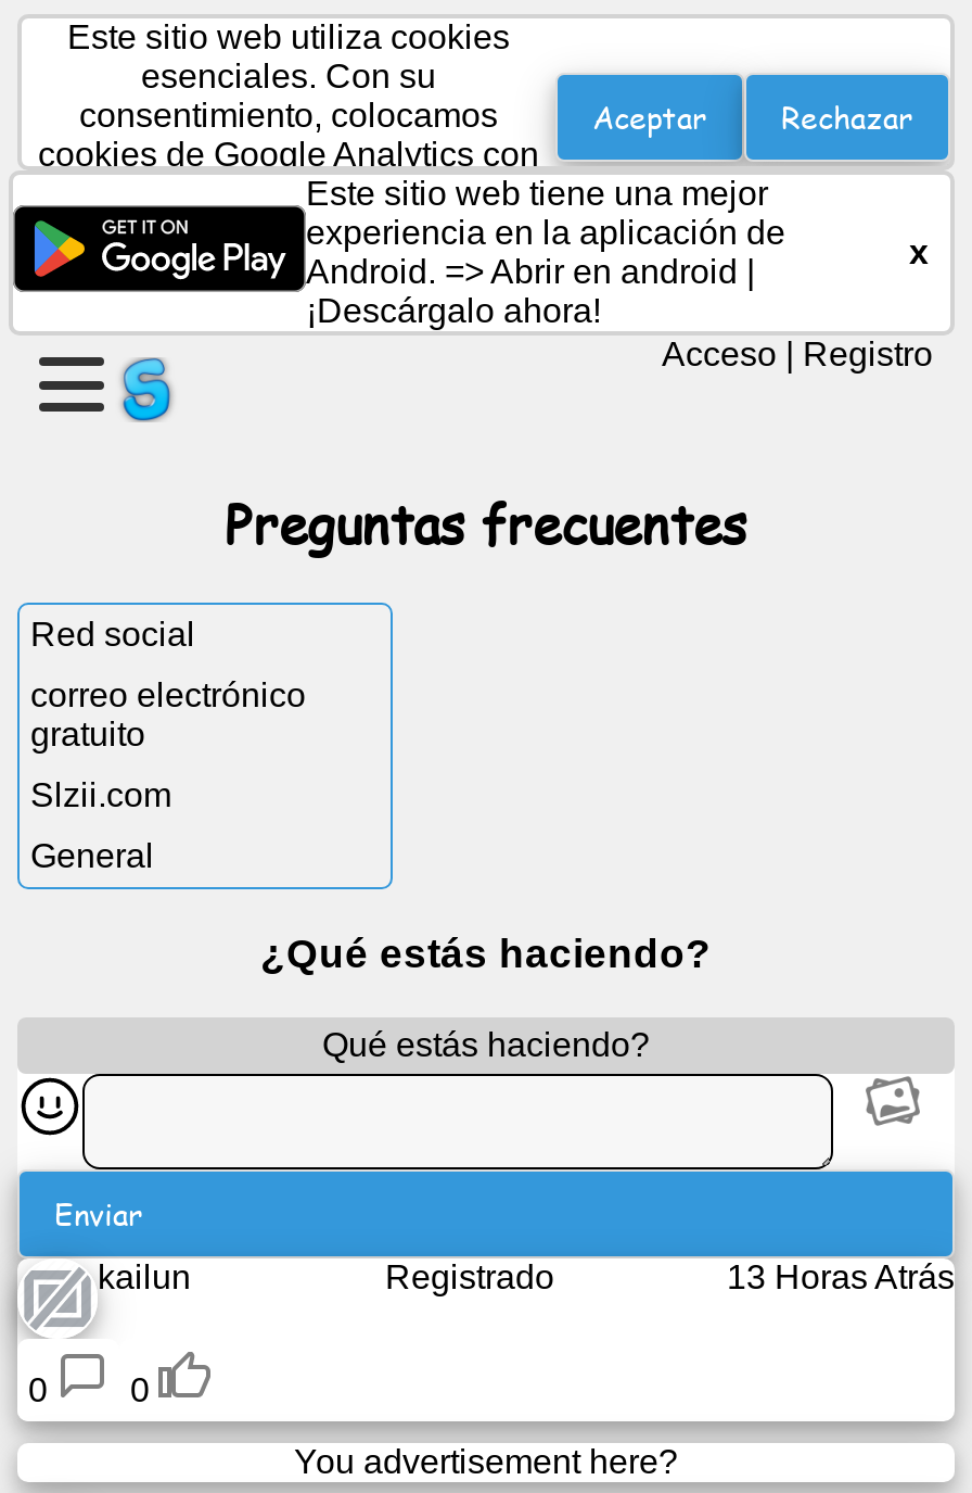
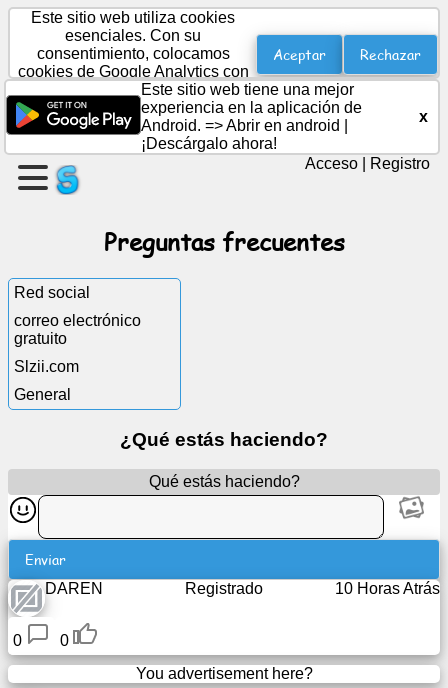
[98,1259,955,1296] kailun | 13 Horas Atrás -> [45,580,440,597] DAREN | 10 Horas Atrás

